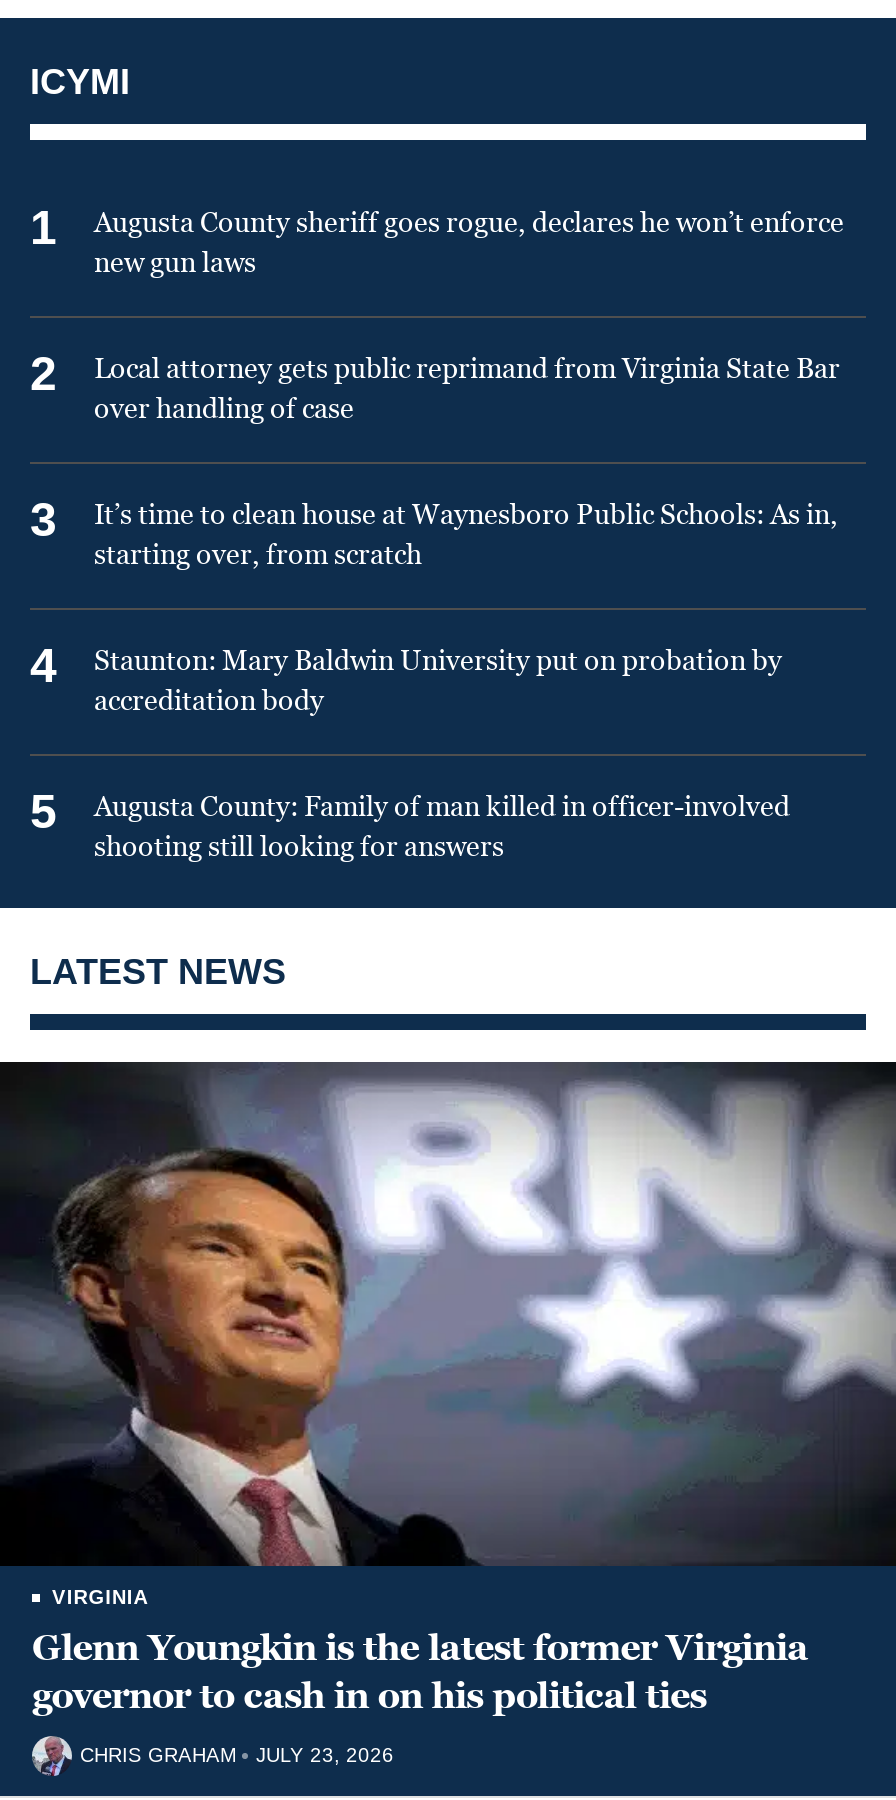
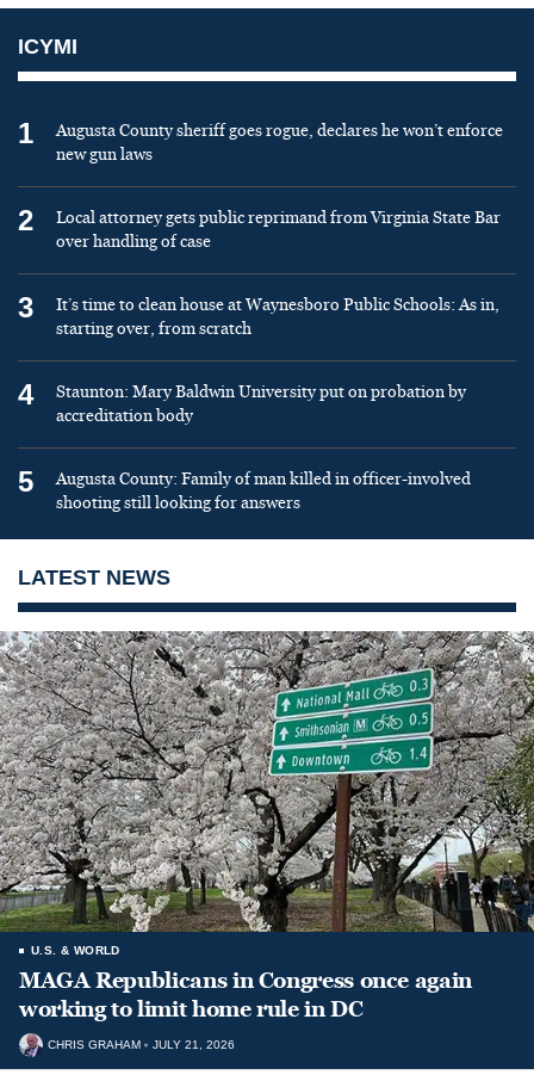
[6,1060,890,1720] [image] | VIRGINIA | Glenn Youngkin is the latest former Virginia | governor to cash in on his political ties -> [4,631,530,1023] [image] | U.S. & WORLD | MAGA Republicans in Congress once again | working to limit home rule in DC
[80,1744,394,1766] CHRIS GRAHAM JULY 23, 2026 -> [48,1038,235,1051] CHRIS GRAHAM JULY 21, 2026

